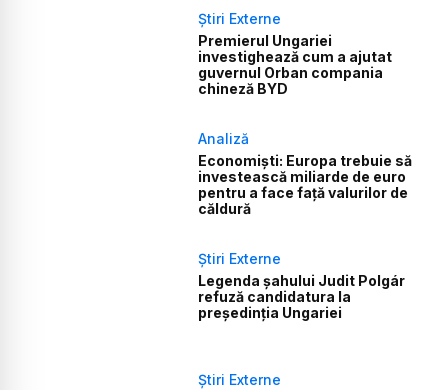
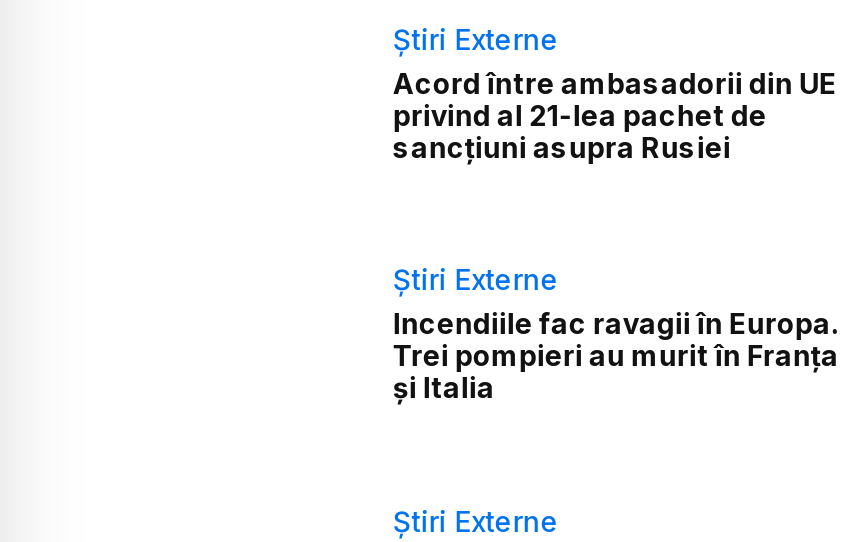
[198,32,412,217] Premierul Ungariei | investighează cum a ajutat | guvernul Orban compania | chineză BYD | Analiză | Economiști: Europa trebuie să | investească miliarde de euro | pentru a face față valurilor de | căldură -> [393,66,837,164] Acord între ambasadorii din UE | privind al 21-lea pachet de | sancțiuni asupra Rusiei
[198,272,405,321] Legenda șahului Judit Polgár | refuză candidatura la | președinția Ungariei -> [393,307,839,405] Incendiile fac ravagii în Europa. | Trei pompieri au murit în Franța | și Italia

